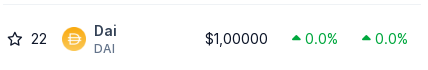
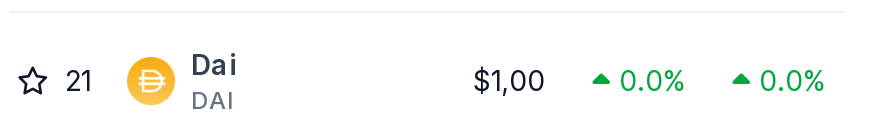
[31,30,47,47] 22 -> [65,62,91,96] 21
[205,30,268,47] $1,00000 -> [473,62,545,96] $1,00

